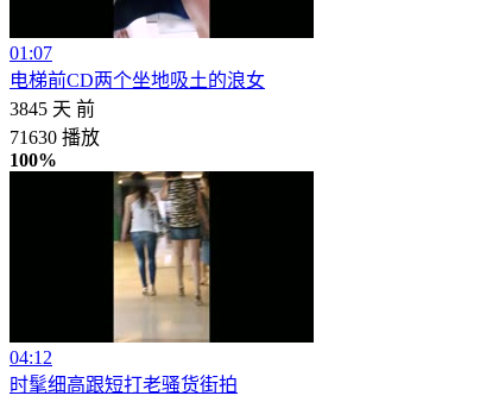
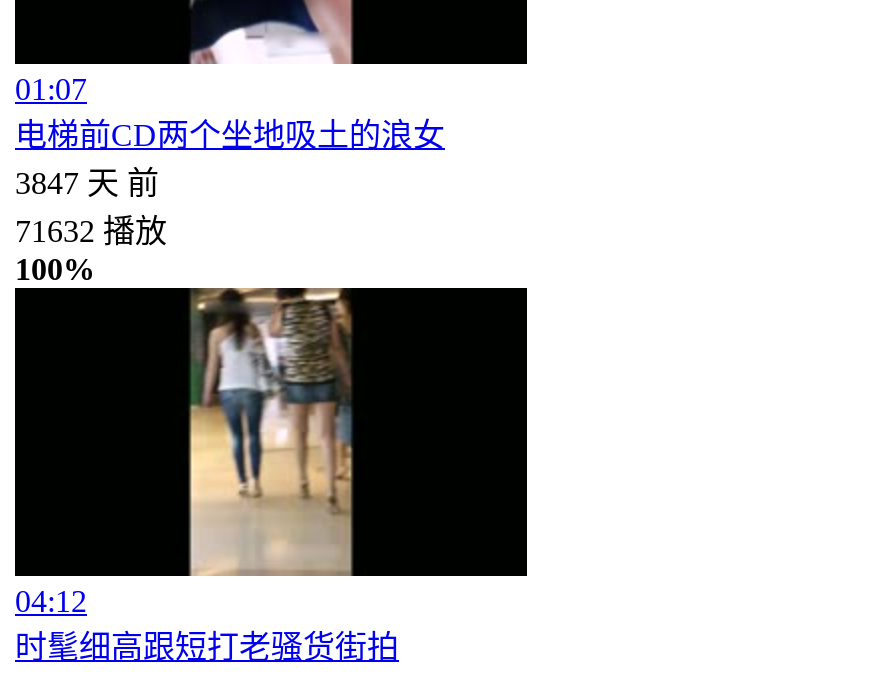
[10,99,95,119] 3845 天 前 -> [15,167,159,201] 3847 天 前
[10,128,100,148] 71630 播放 -> [15,215,167,249] 71632 播放

